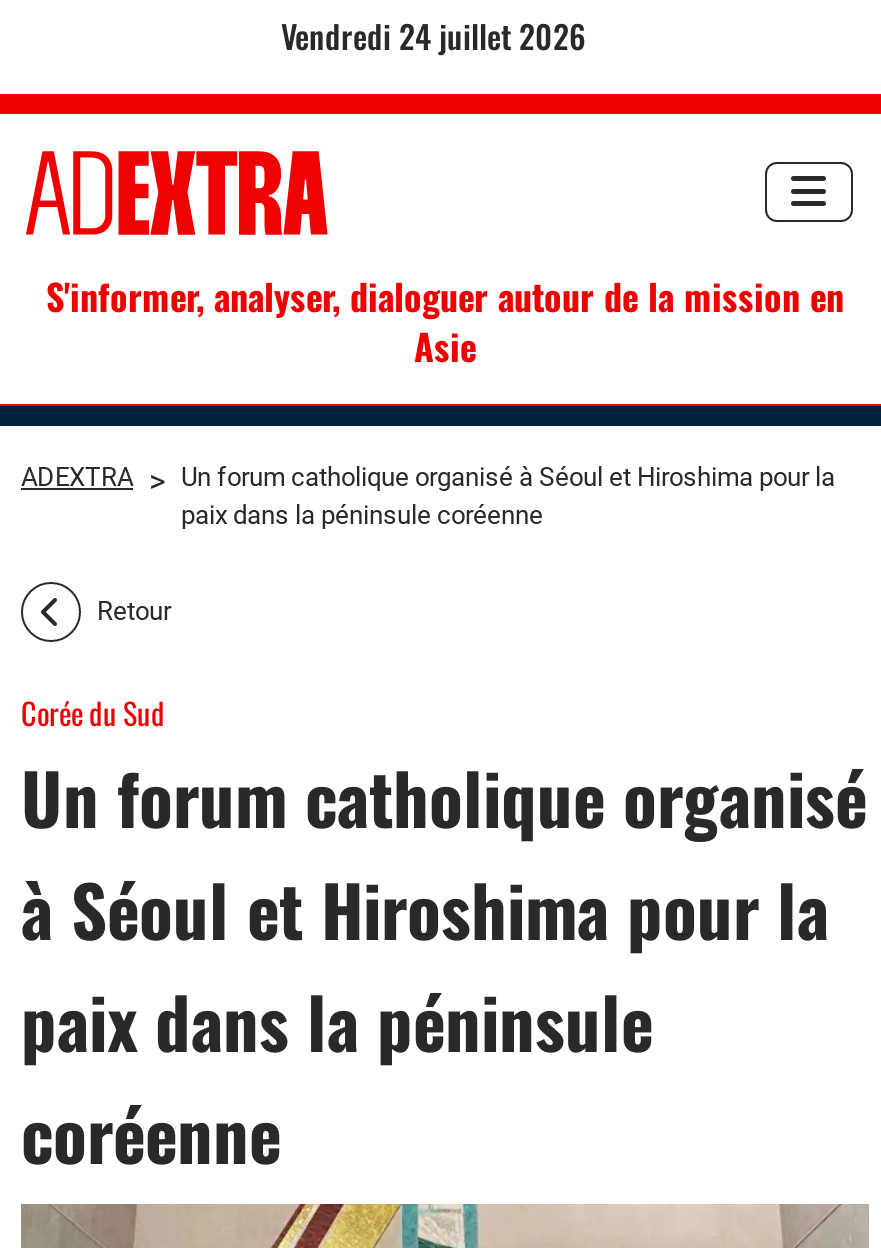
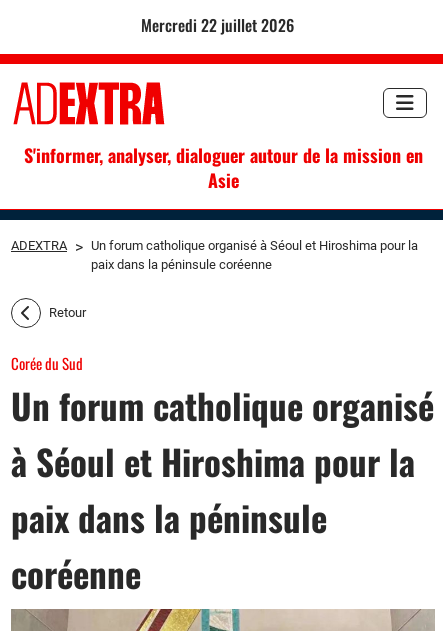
[295,12,585,60] vendredi 24 juillet 2026 -> [151,13,293,37] mercredi 22 juillet 2026

